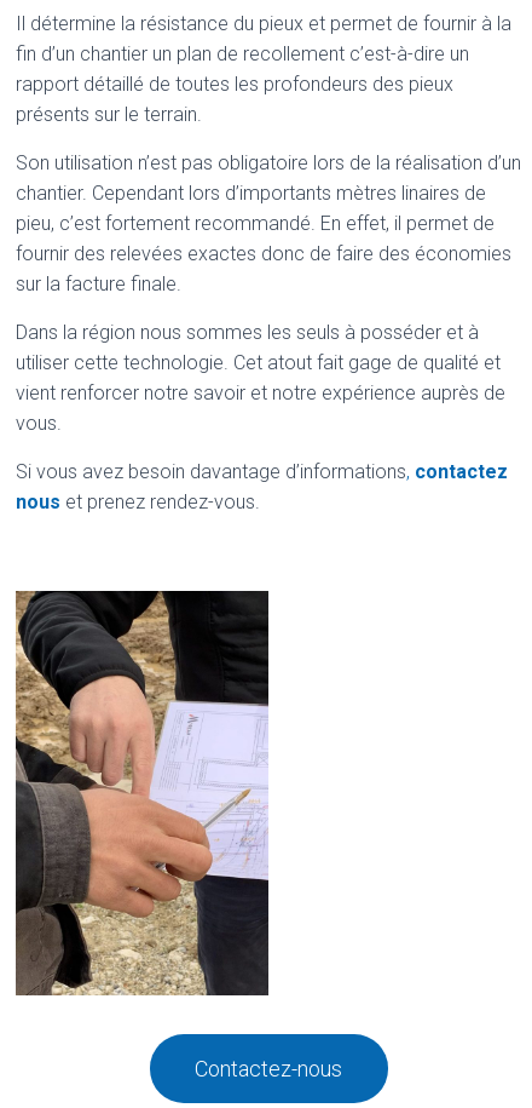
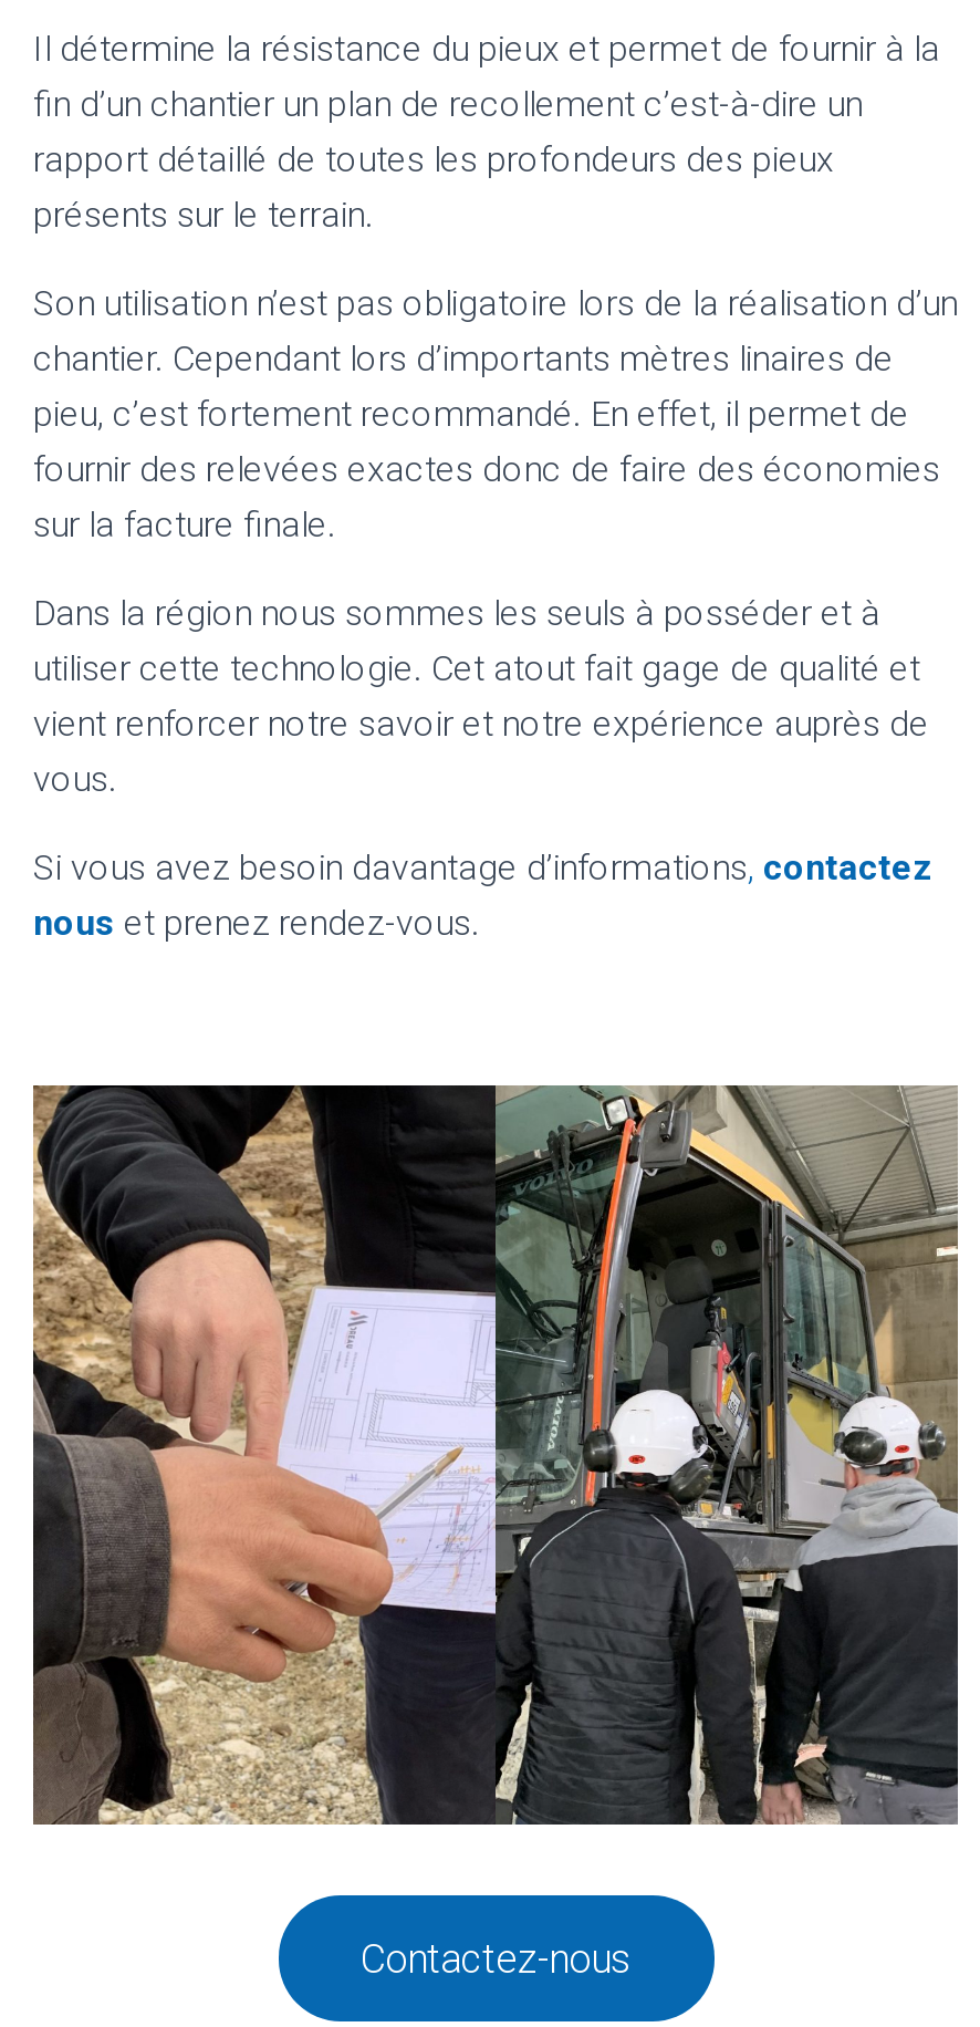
none -> [493,1083,960,1827] [image]

